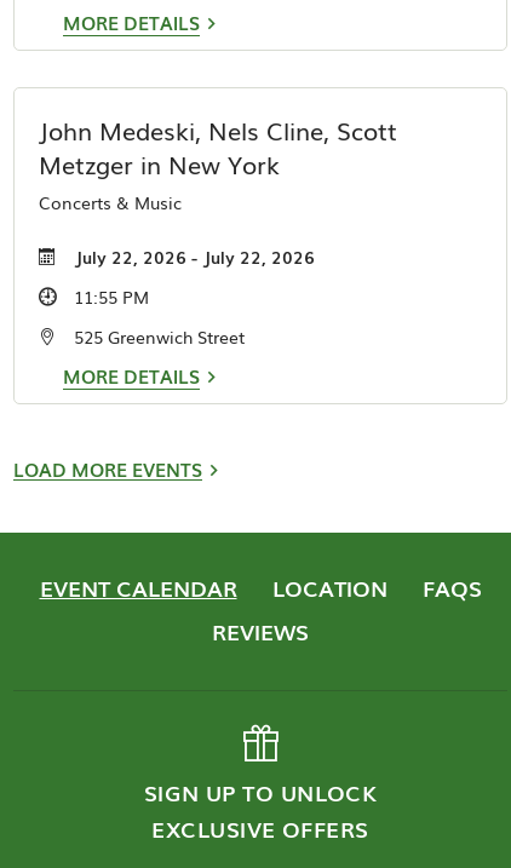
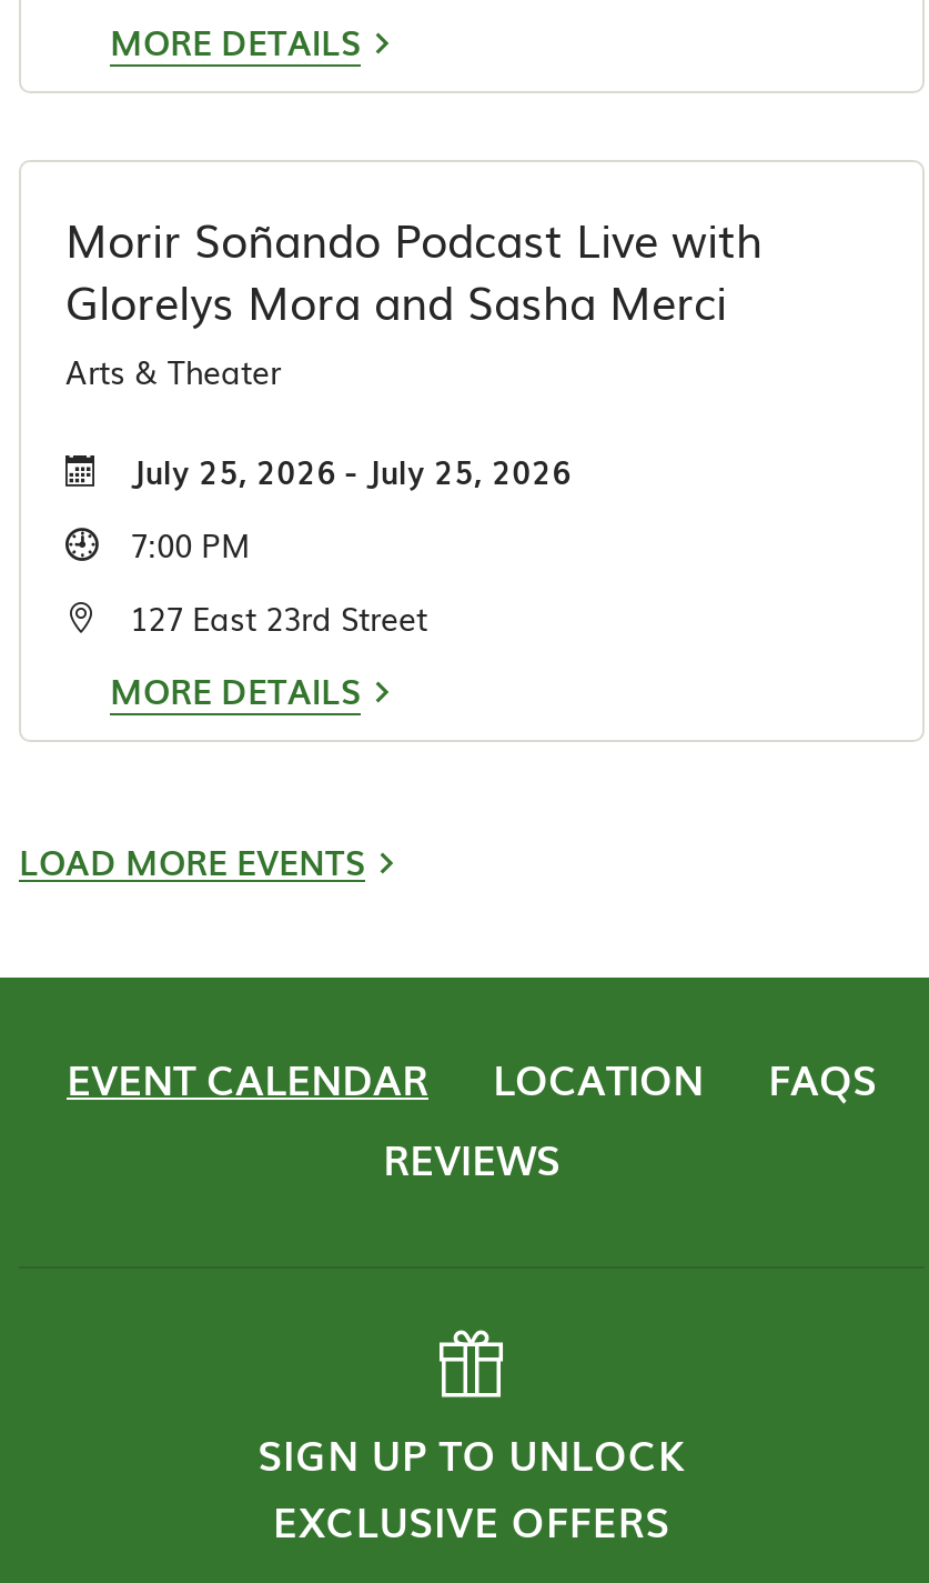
[39,111,397,214] John Medeski, Nels Cline, Scott | Metzger in New York | Concerts & Music -> [65,204,763,393] Morir Soñando Podcast Live with | Glorelys Mora and Sasha Merci | Arts & Theater
[74,244,315,268] July 22, 2026 - July 22, 2026 -> [130,448,572,492] July 25, 2026 - July 25, 2026
[74,284,149,308] 11:55 PM -> [130,521,250,565] 7:00 PM
[74,324,245,348] 525 Greenwich Street -> [130,594,427,639] 127 East 23rd Street

